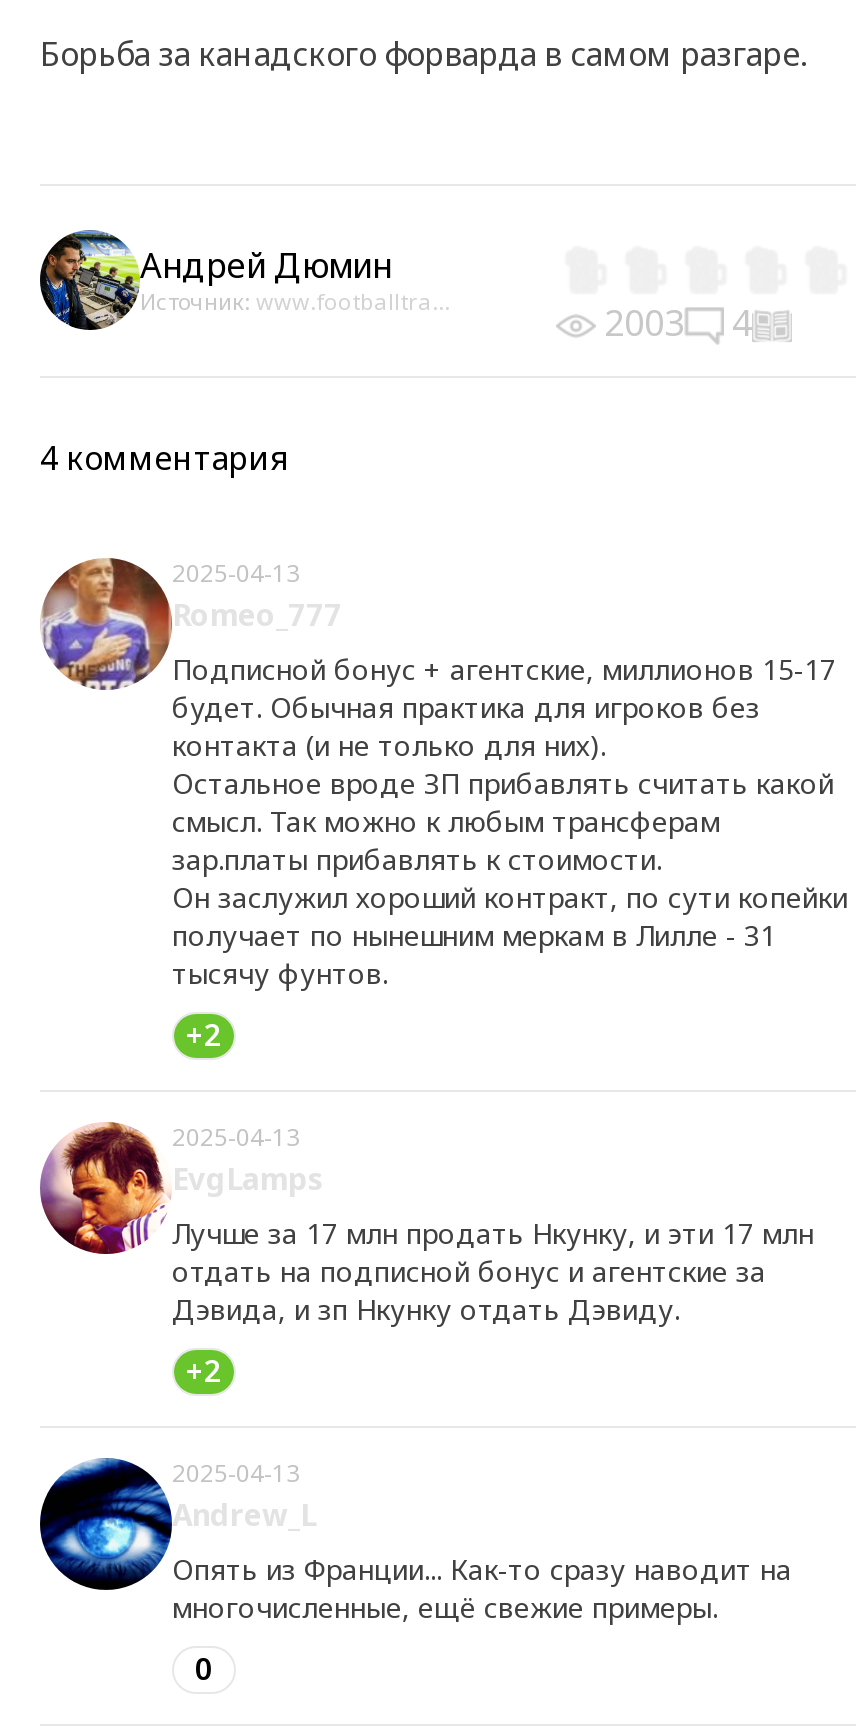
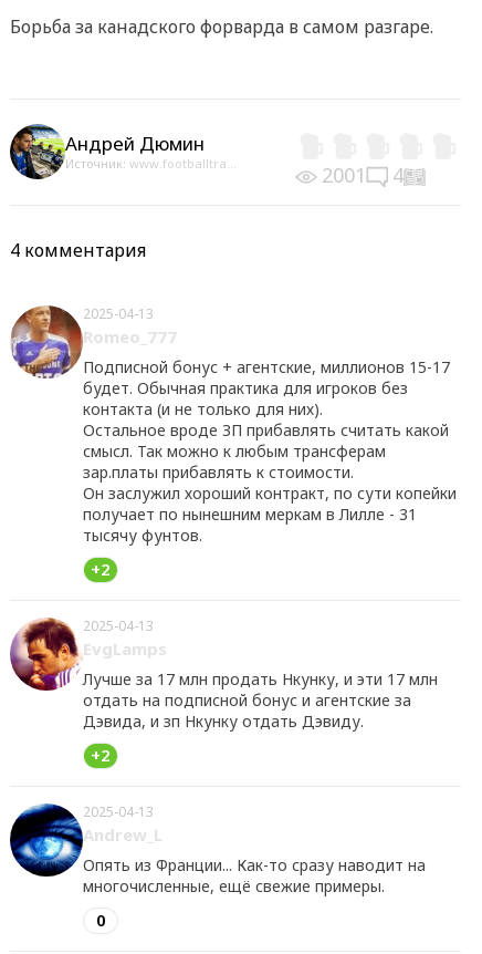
[604,297,752,345] 2003 4 -> [322,161,404,188] 2001 4

